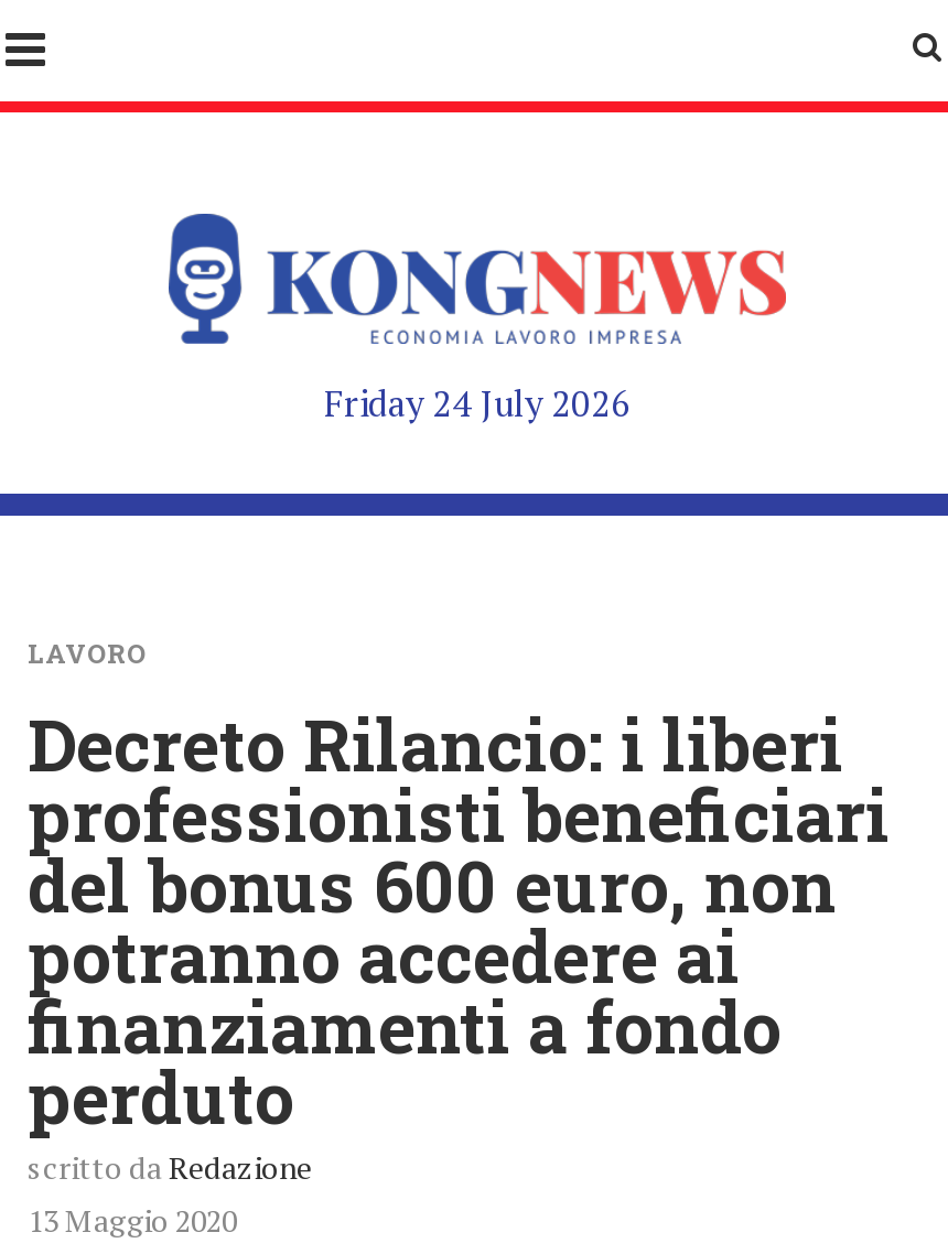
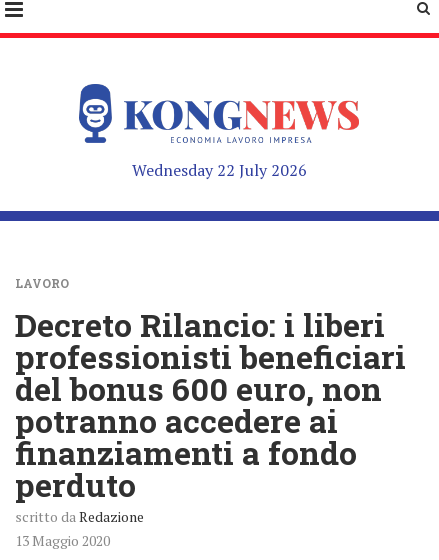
[324,379,631,427] Friday 24 July 2026 -> [131,159,306,181] Wednesday 22 July 2026

